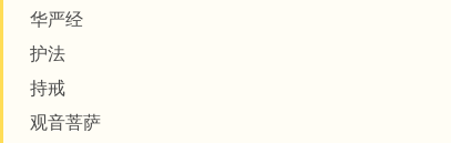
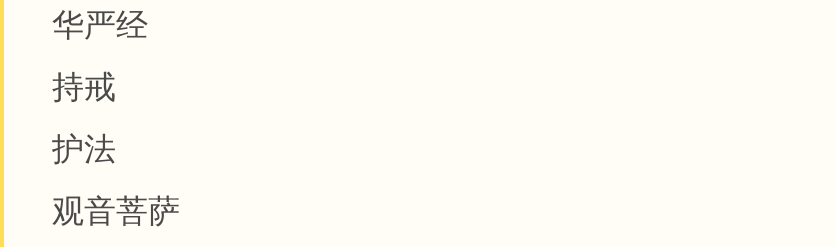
moved [30,45,65,64] -> [52,133,116,167]: 护法
moved [30,79,65,98] -> [52,71,116,105]: 持戒

